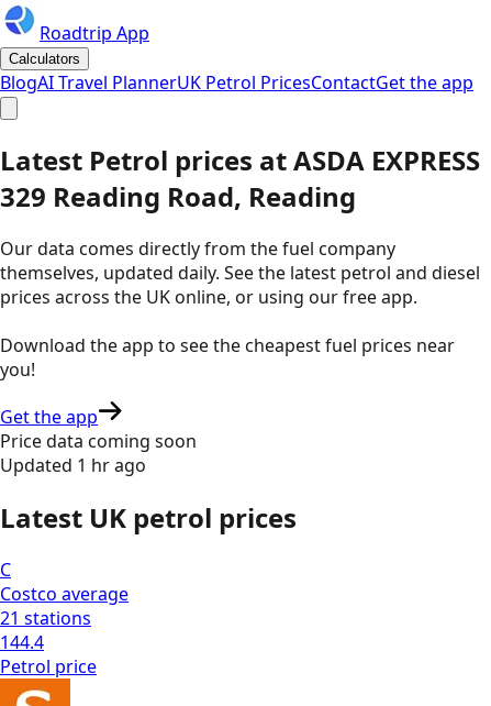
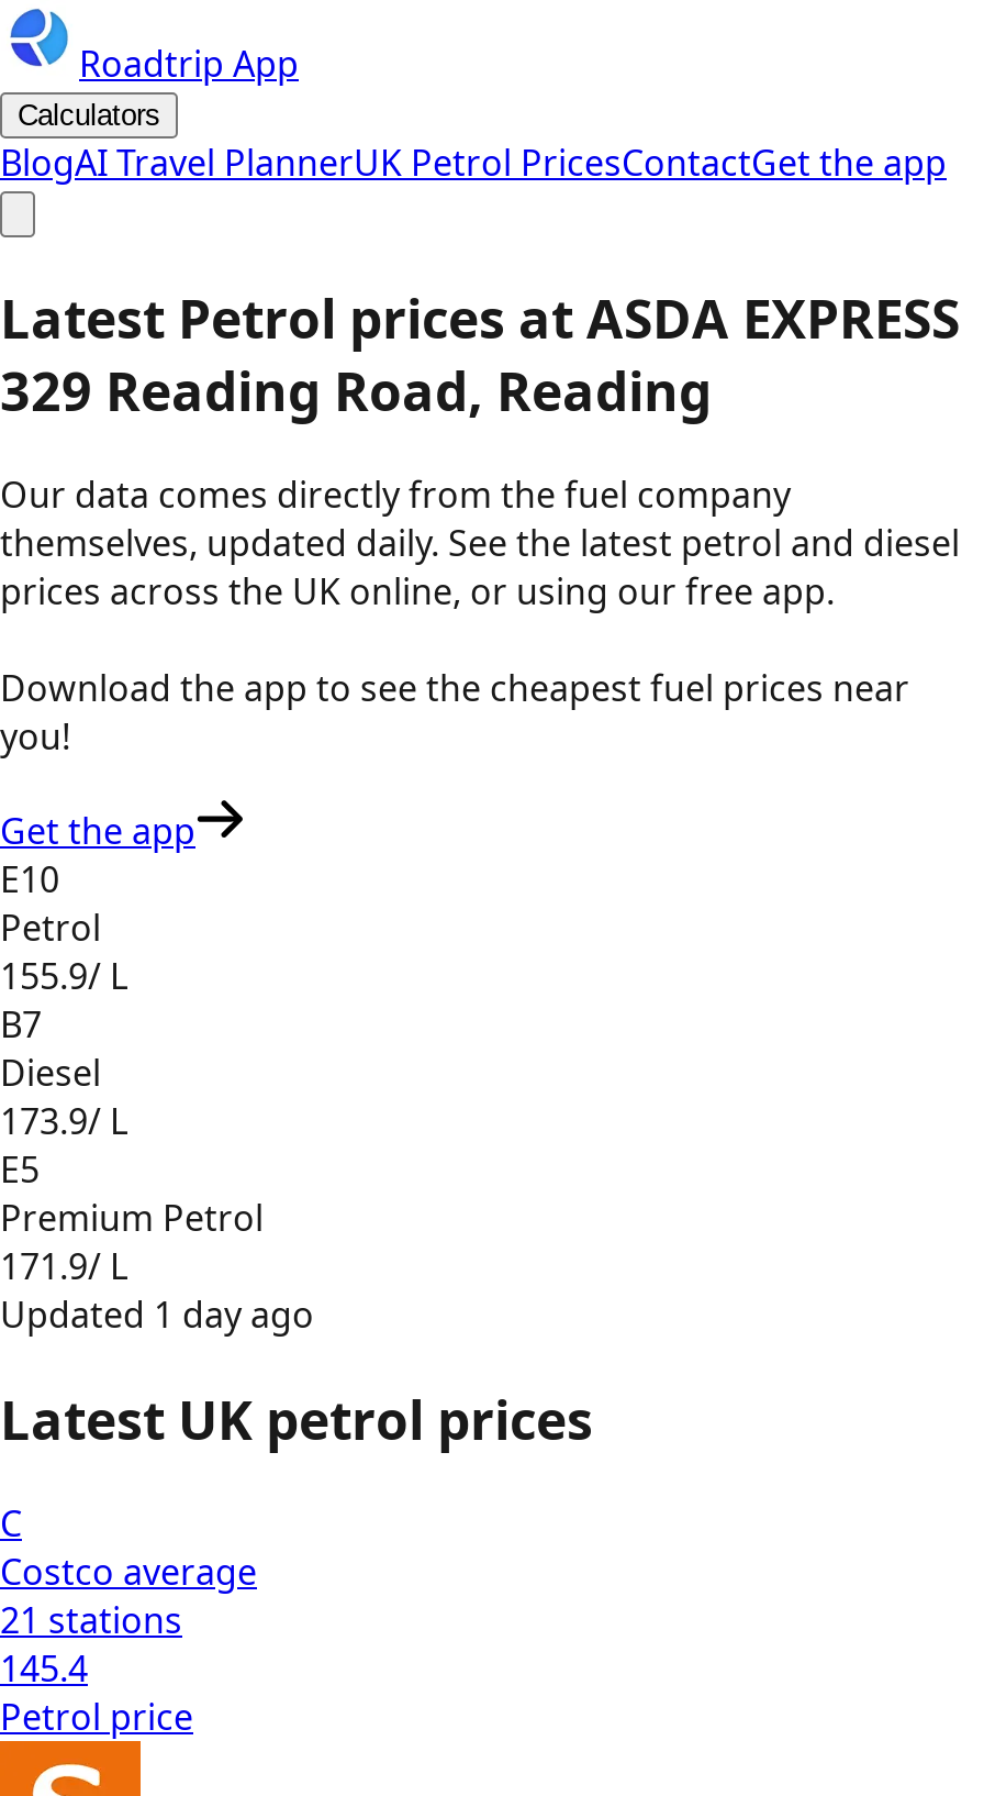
[0,429,197,477] Price data coming soon | Updated 1 hr ago -> [0,855,314,1338] E10 | Petrol | 155.9/ L | B7 | Diesel | 173.9/ L | E5 | Premium Petrol | 171.9/ L | Updated 1 day ago
[0,630,44,654] 144.4 -> [0,1643,88,1692] 145.4

